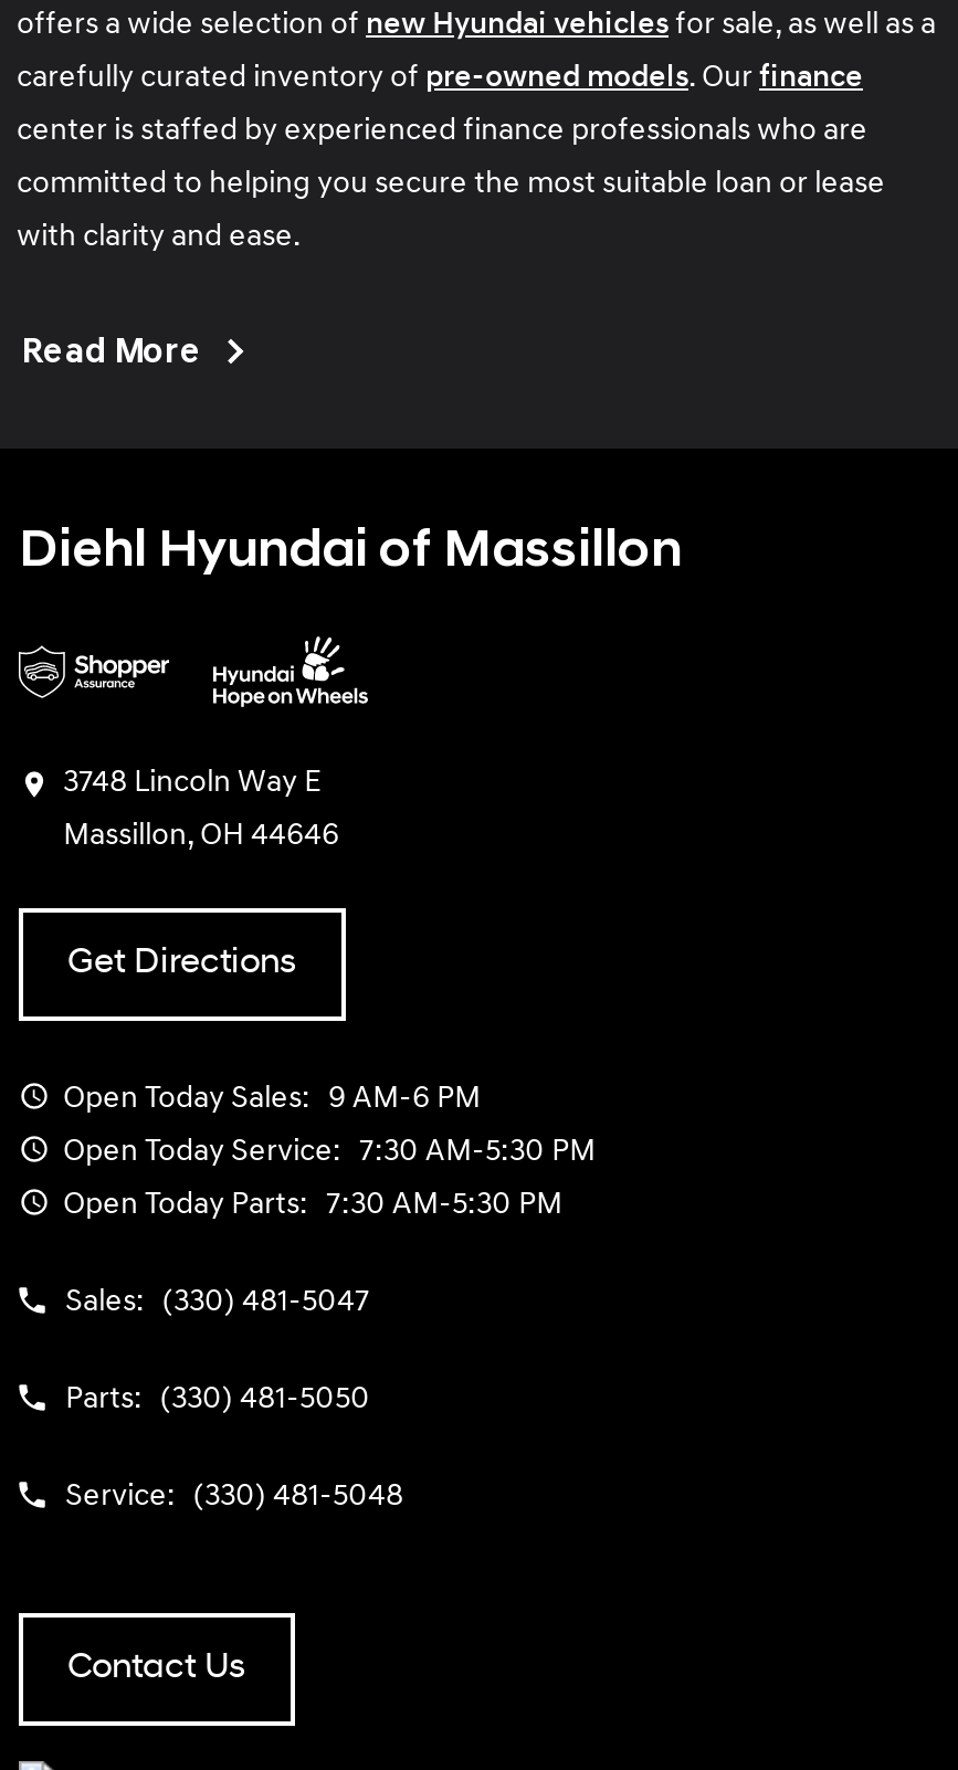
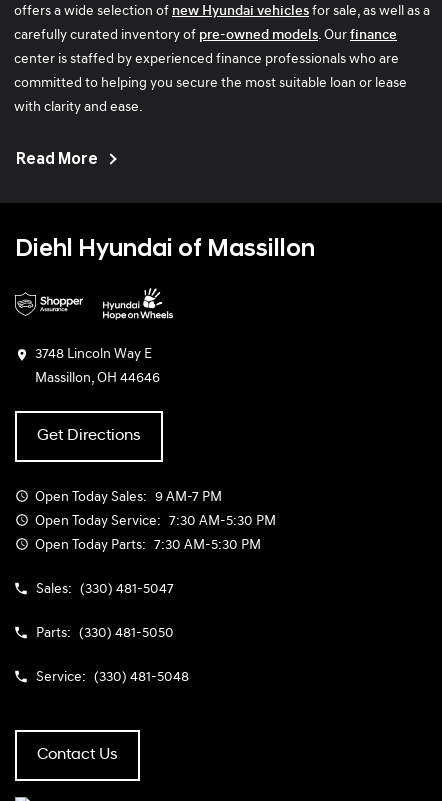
[63,1084,481,1117] Open Today Sales: 9 AM-6 PM -> [35,490,222,505] Open Today Sales: 9 AM-7 PM

